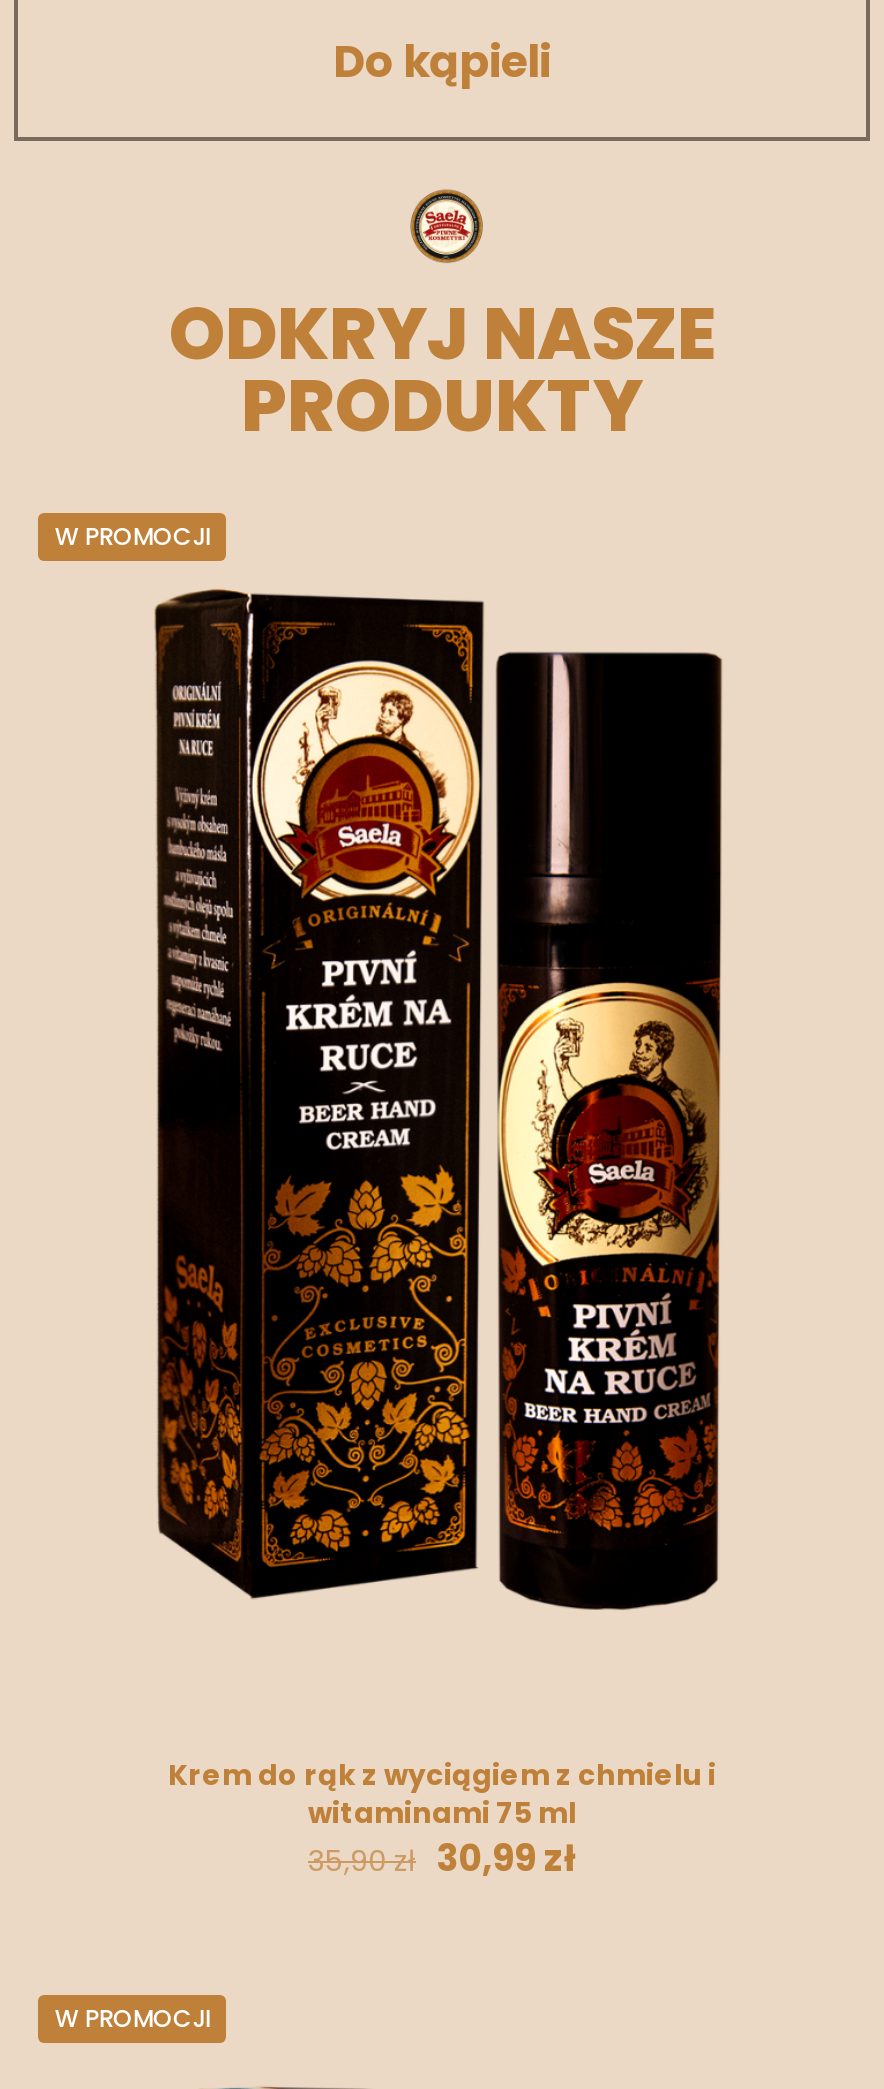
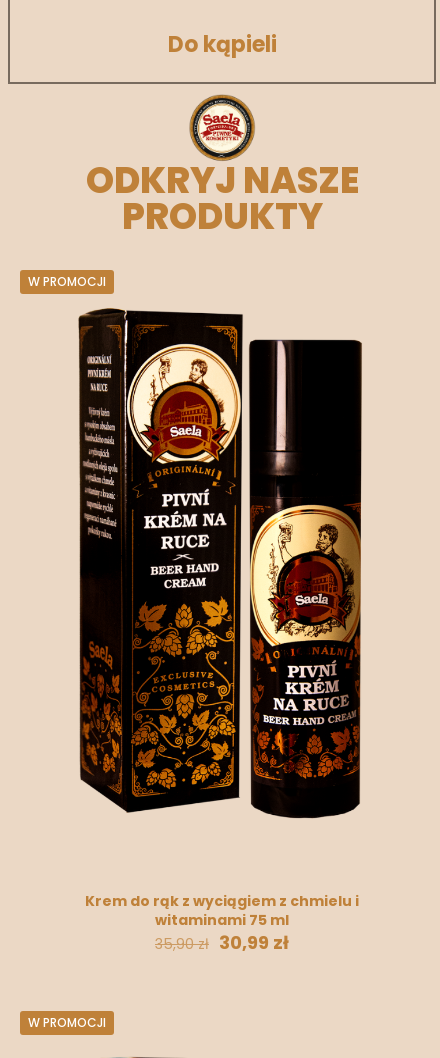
[378,163,508,277] [image] -> [189,94,256,152] [image]

